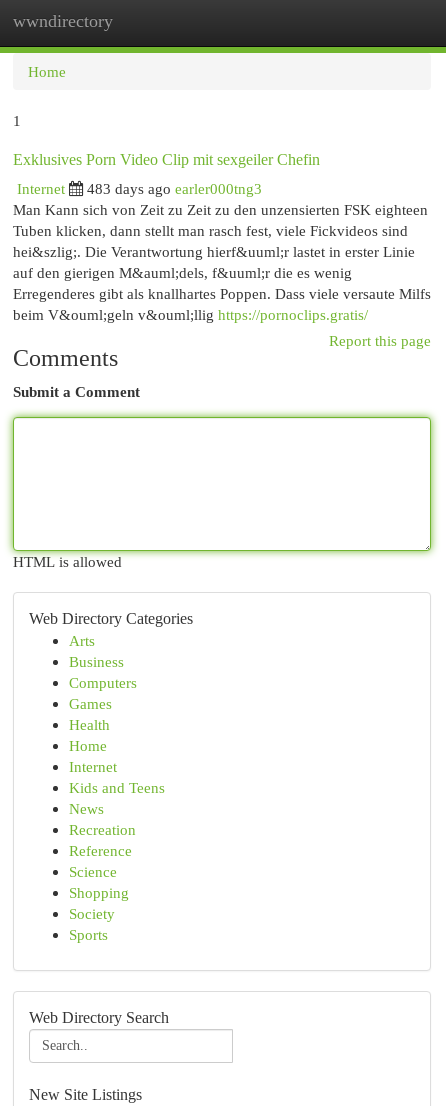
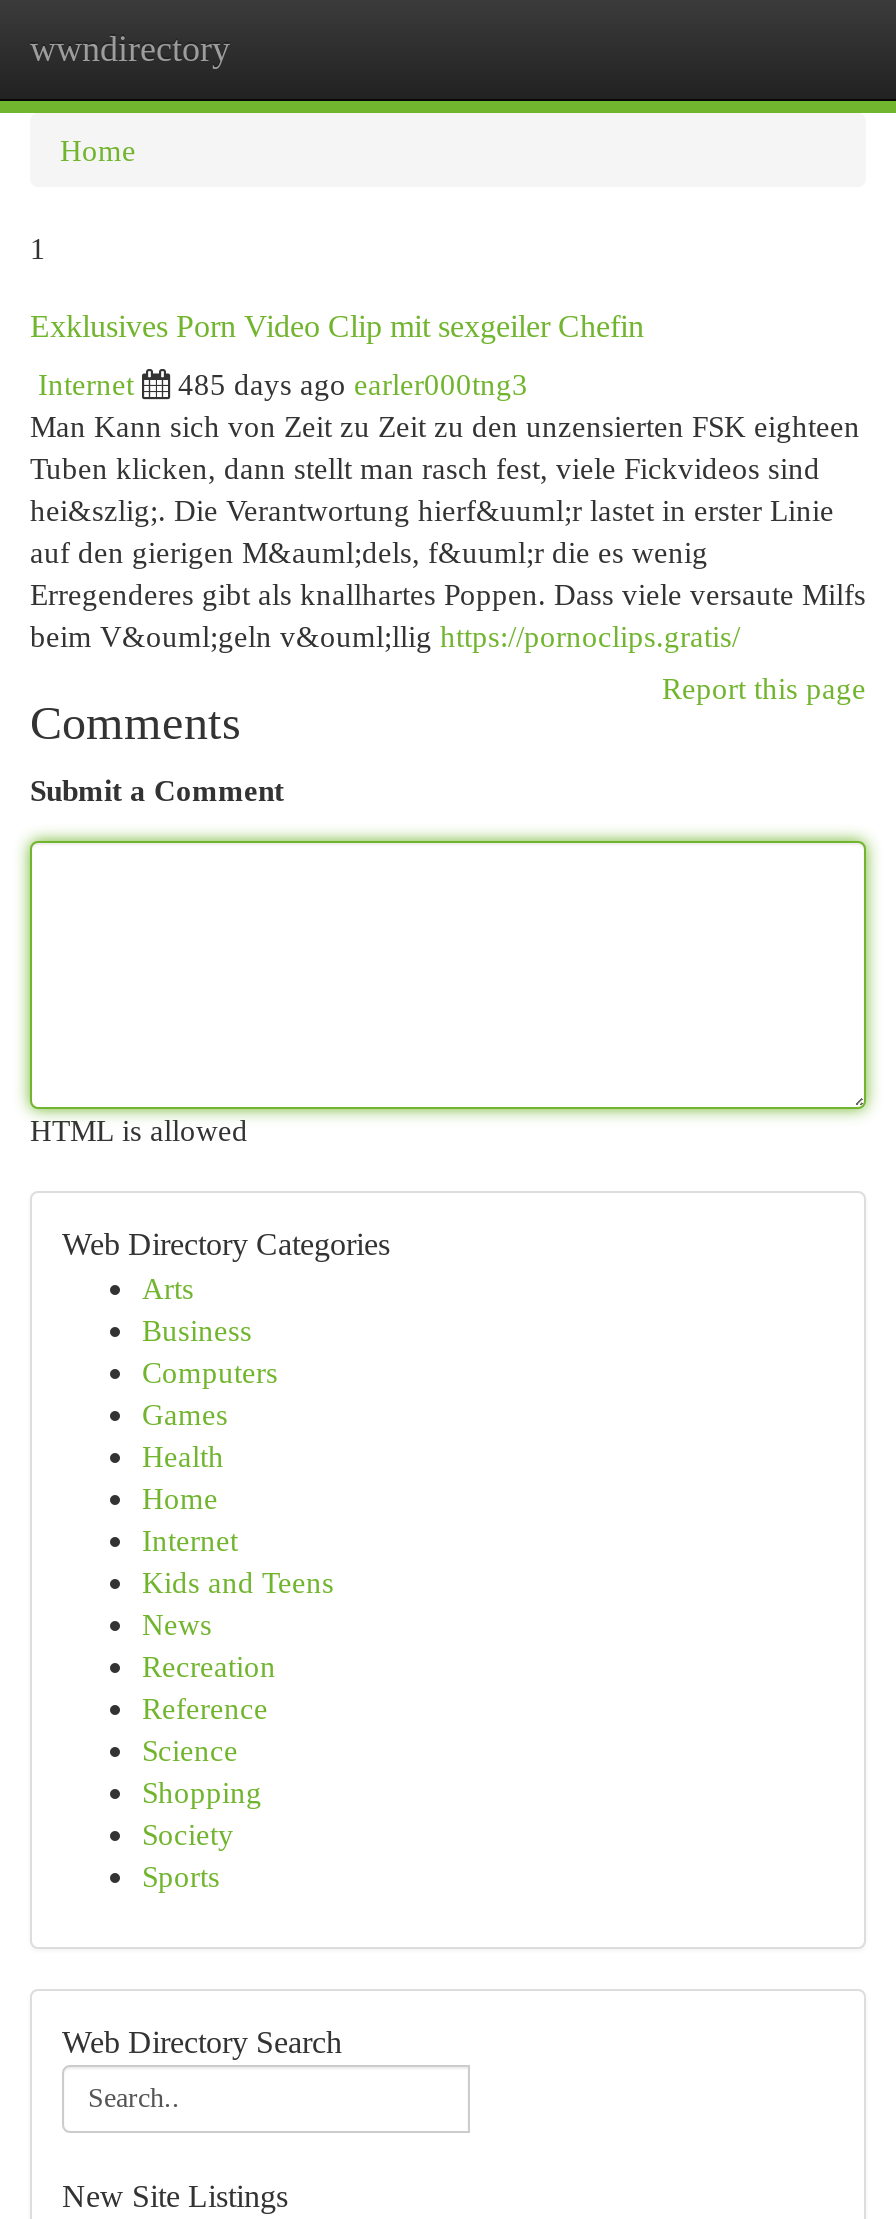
[87,180,262,197] 483 days ago earler000tng3 -> [178,367,528,401] 485 days ago earler000tng3

